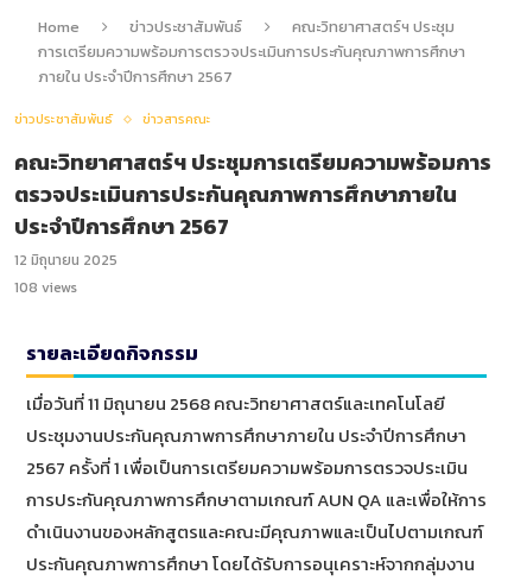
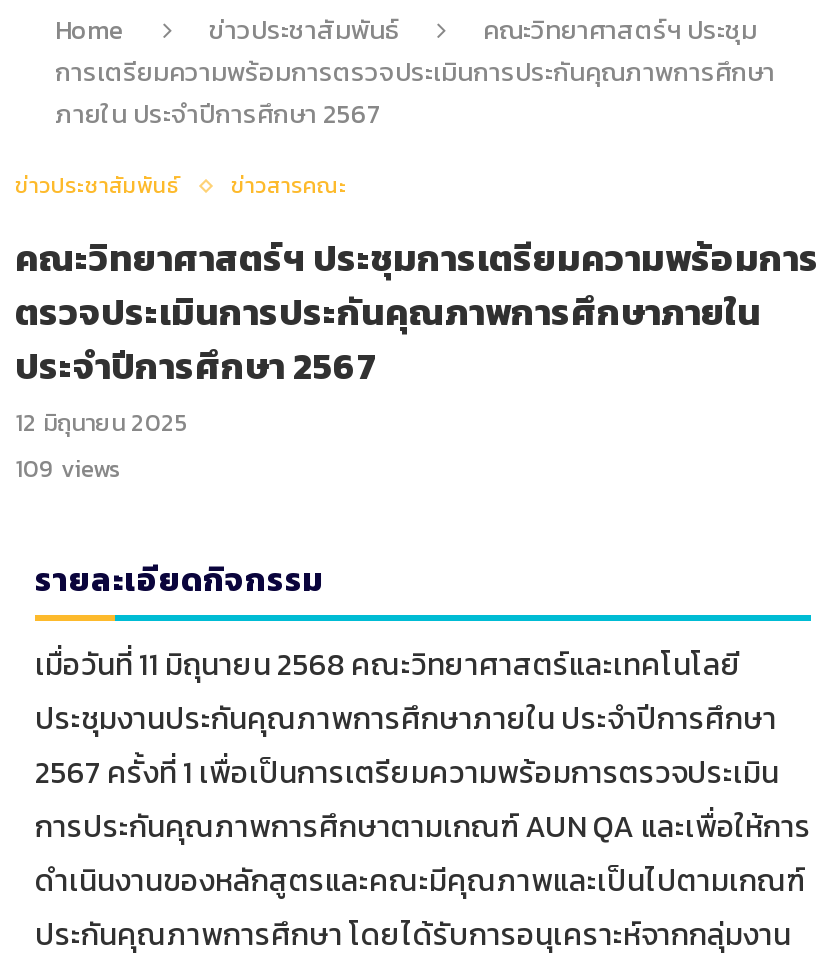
[14,277,77,298] 108 views -> [15,451,121,487] 109 views

